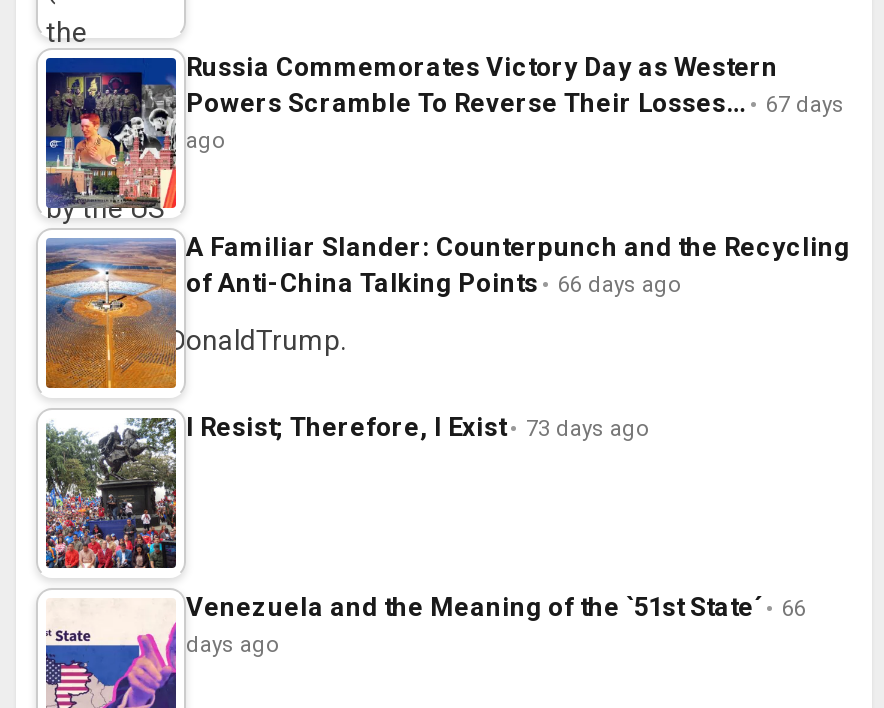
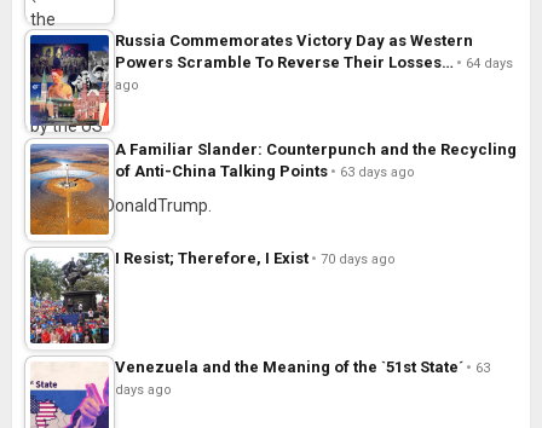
[186,88,844,118] Powers Scramble To Reverse Their Losses… 67 days -> [115,53,513,71] Powers Scramble To Reverse Their Losses… 64 days
[186,268,682,298] of Anti-China Talking Points 66 days ago -> [115,162,415,180] of Anti-China Talking Points 63 days ago
[186,412,650,442] I Resist; Therefore, I Exist 73 days ago -> [115,249,396,267] I Resist; Therefore, I Exist 70 days ago
[186,592,806,622] Venezuela and the Meaning of the `51st State´ 66 -> [115,358,490,376] Venezuela and the Meaning of the `51st State´ 63

